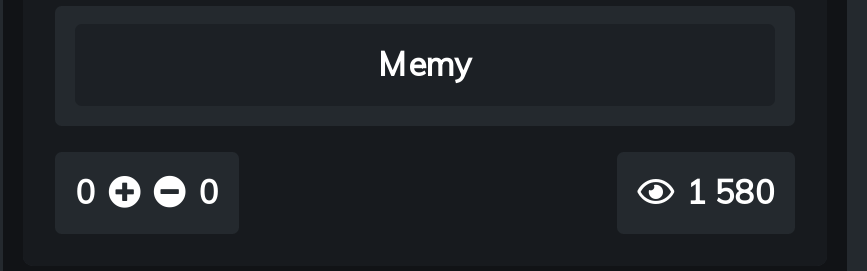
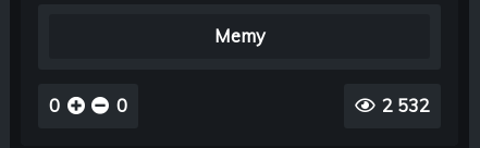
[687,172,775,212] 1 580 -> [382,94,430,116] 2 532

